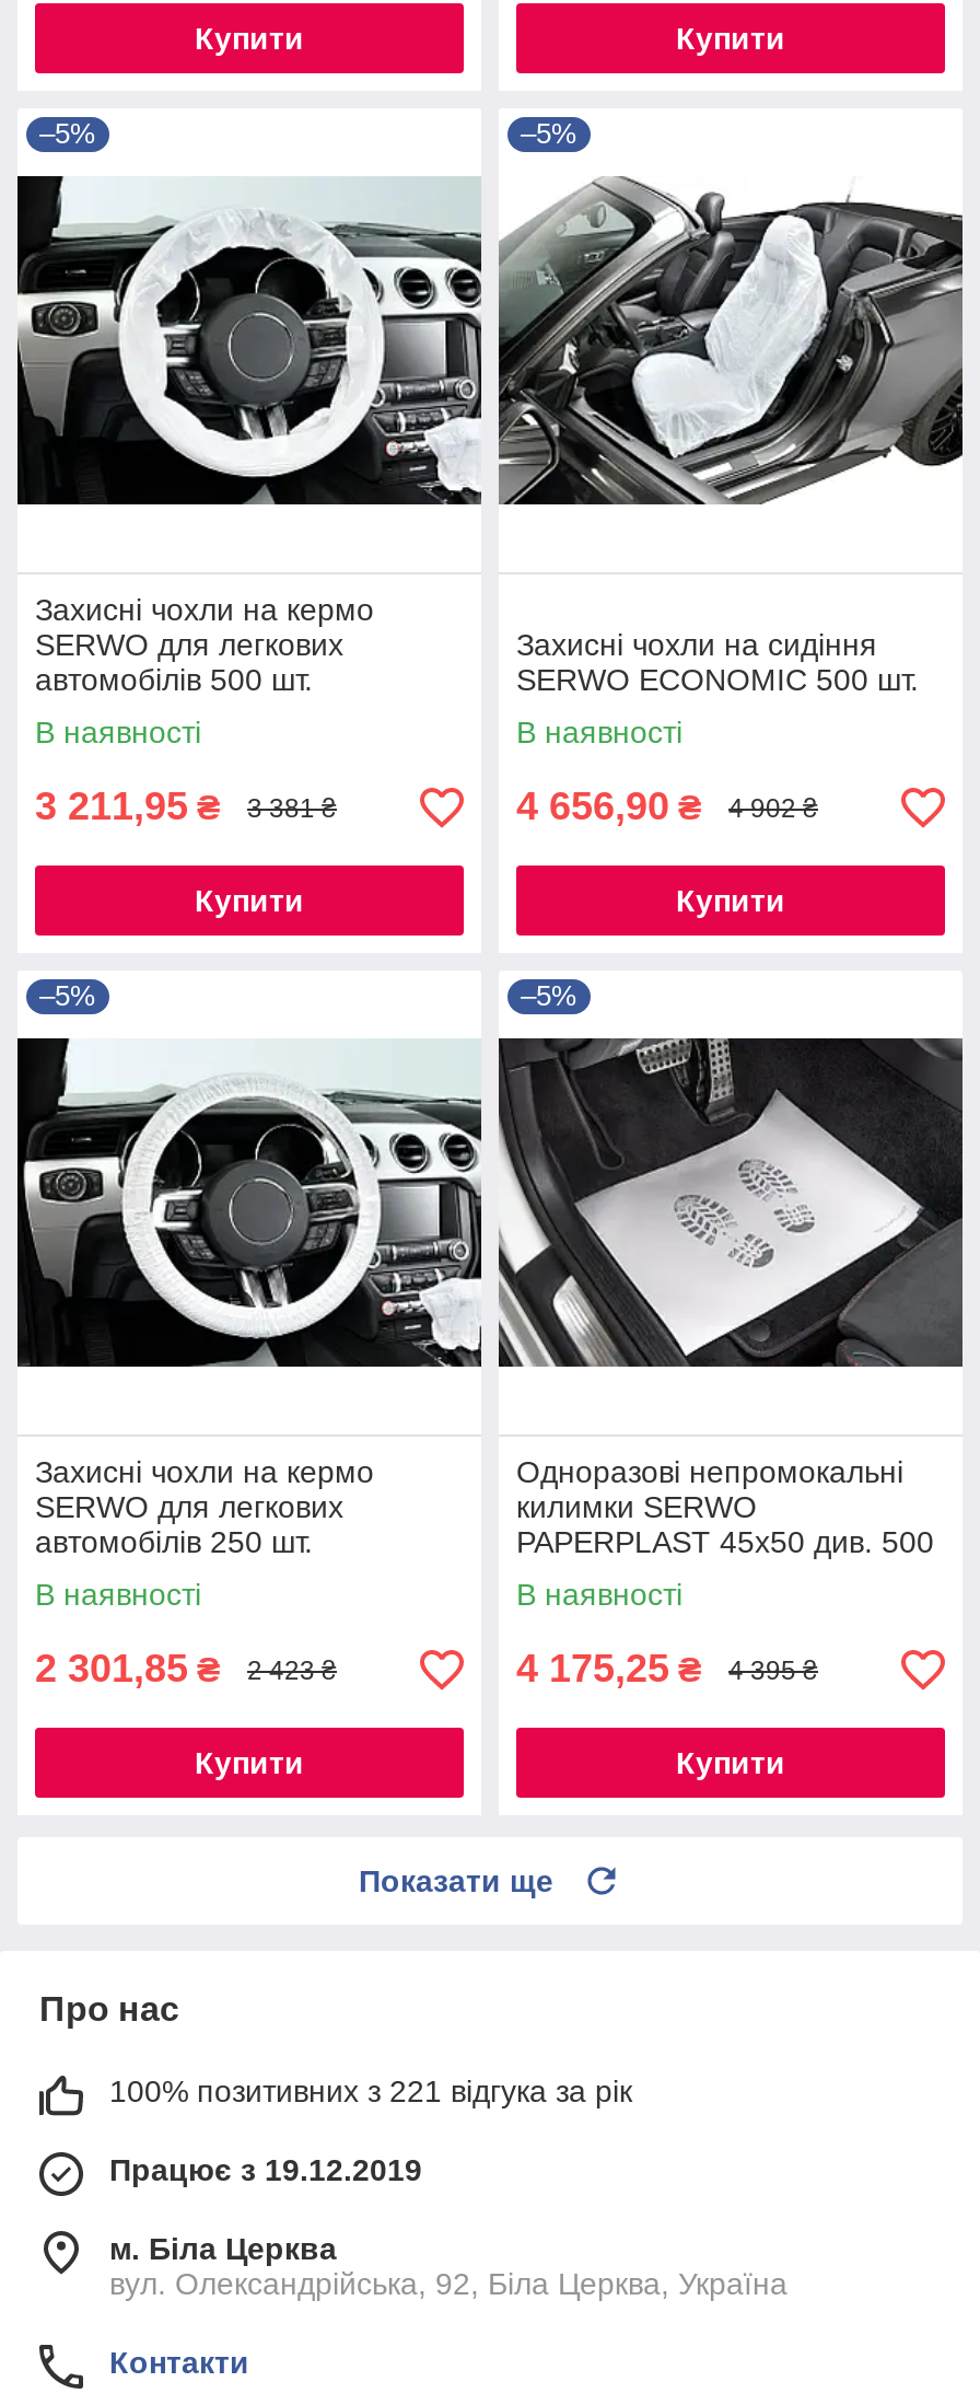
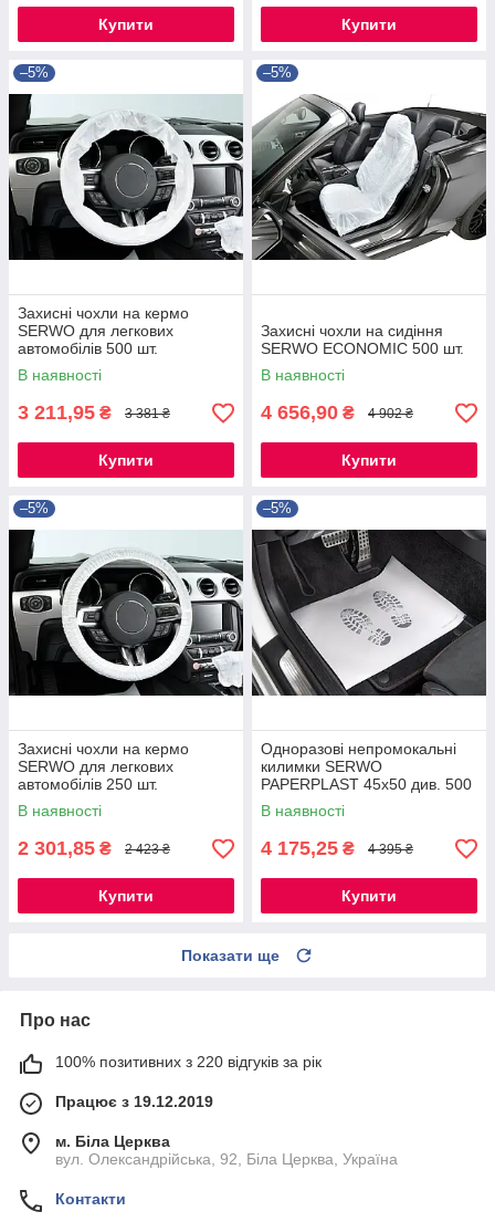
[109,2073,632,2108] 100% позитивних з 221 відгука за рік -> [55,1053,322,1070] 100% позитивних з 220 відгуків за рік

